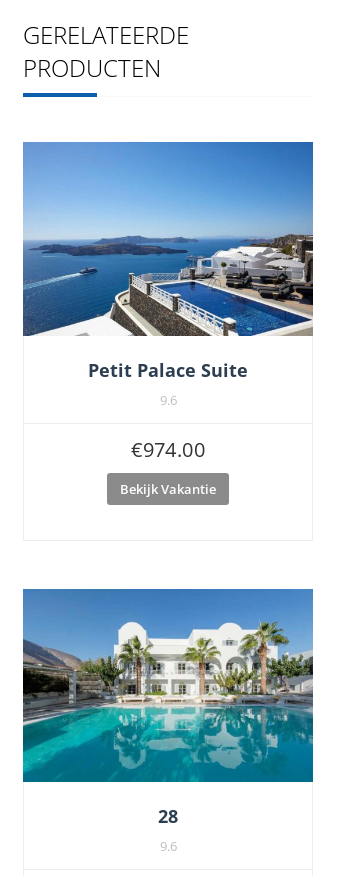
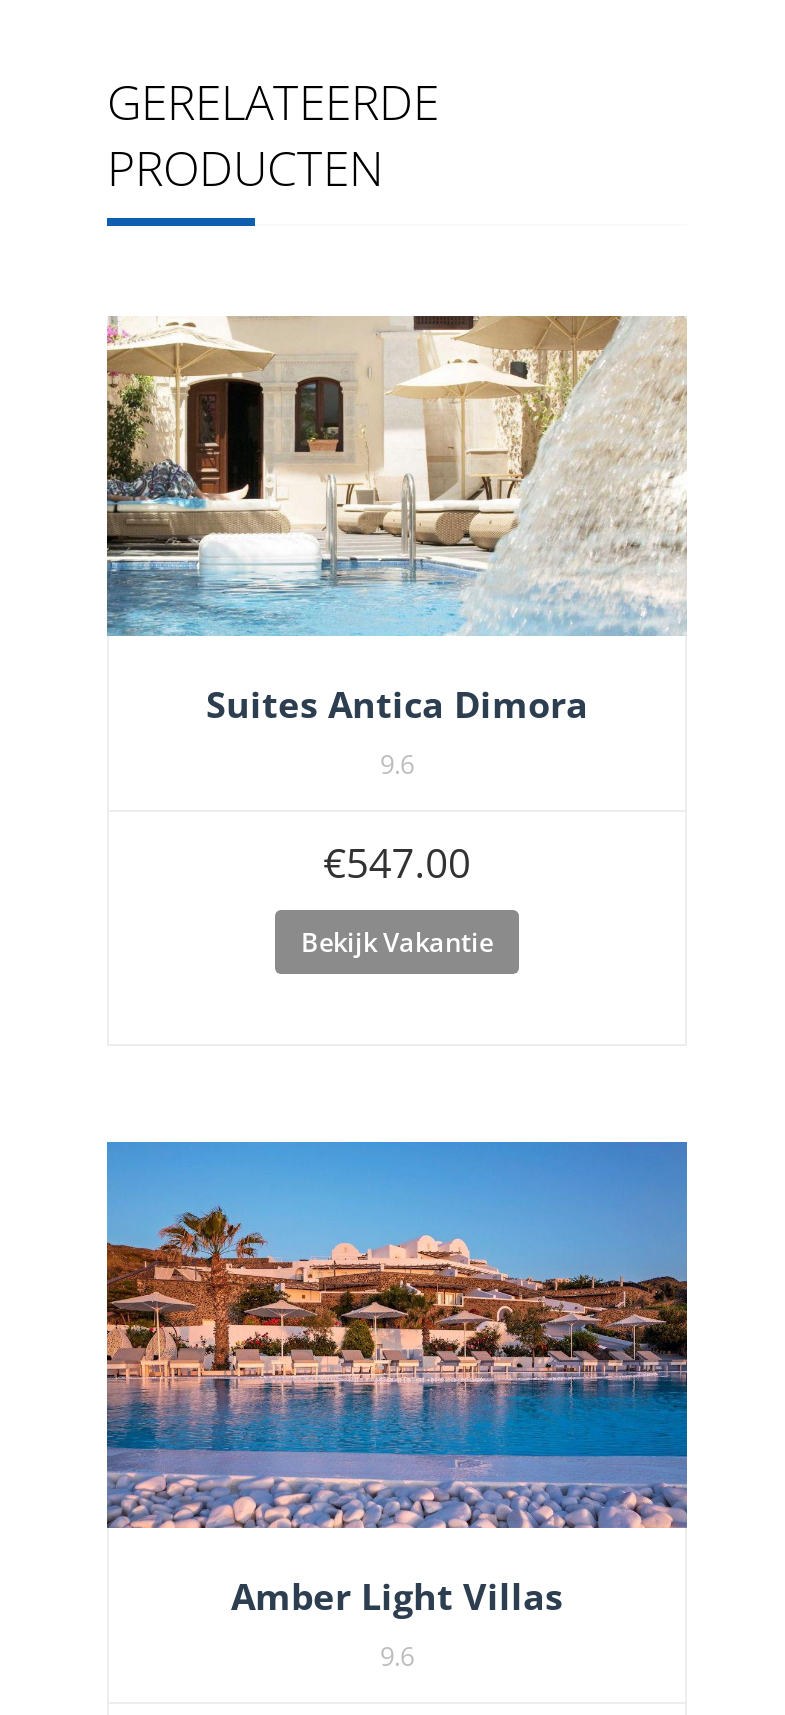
[22,141,314,382] [image] | Petit Palace Suite -> [105,314,687,727] [image] | Suites Antica Dimora
[131,436,205,463] €974.00 -> [323,835,471,889] €547.00
[22,589,314,828] [image] | 28 -> [105,1142,689,1620] [image] | Amber Light Villas

